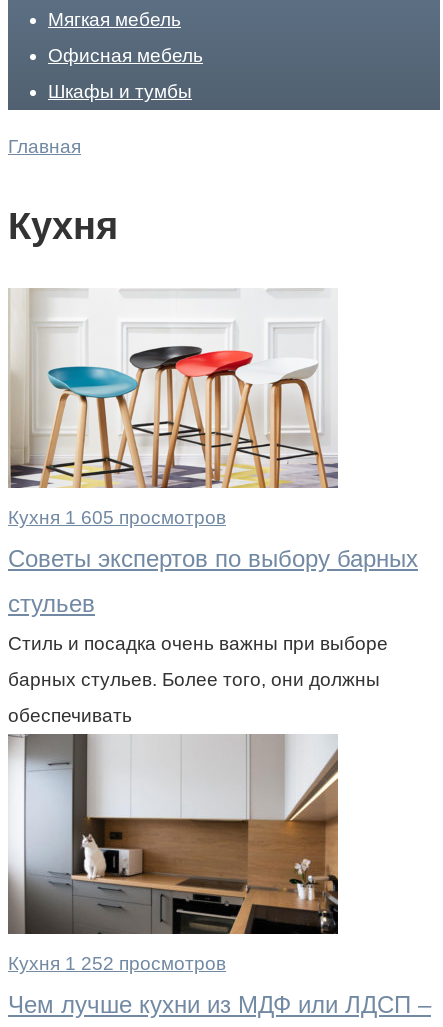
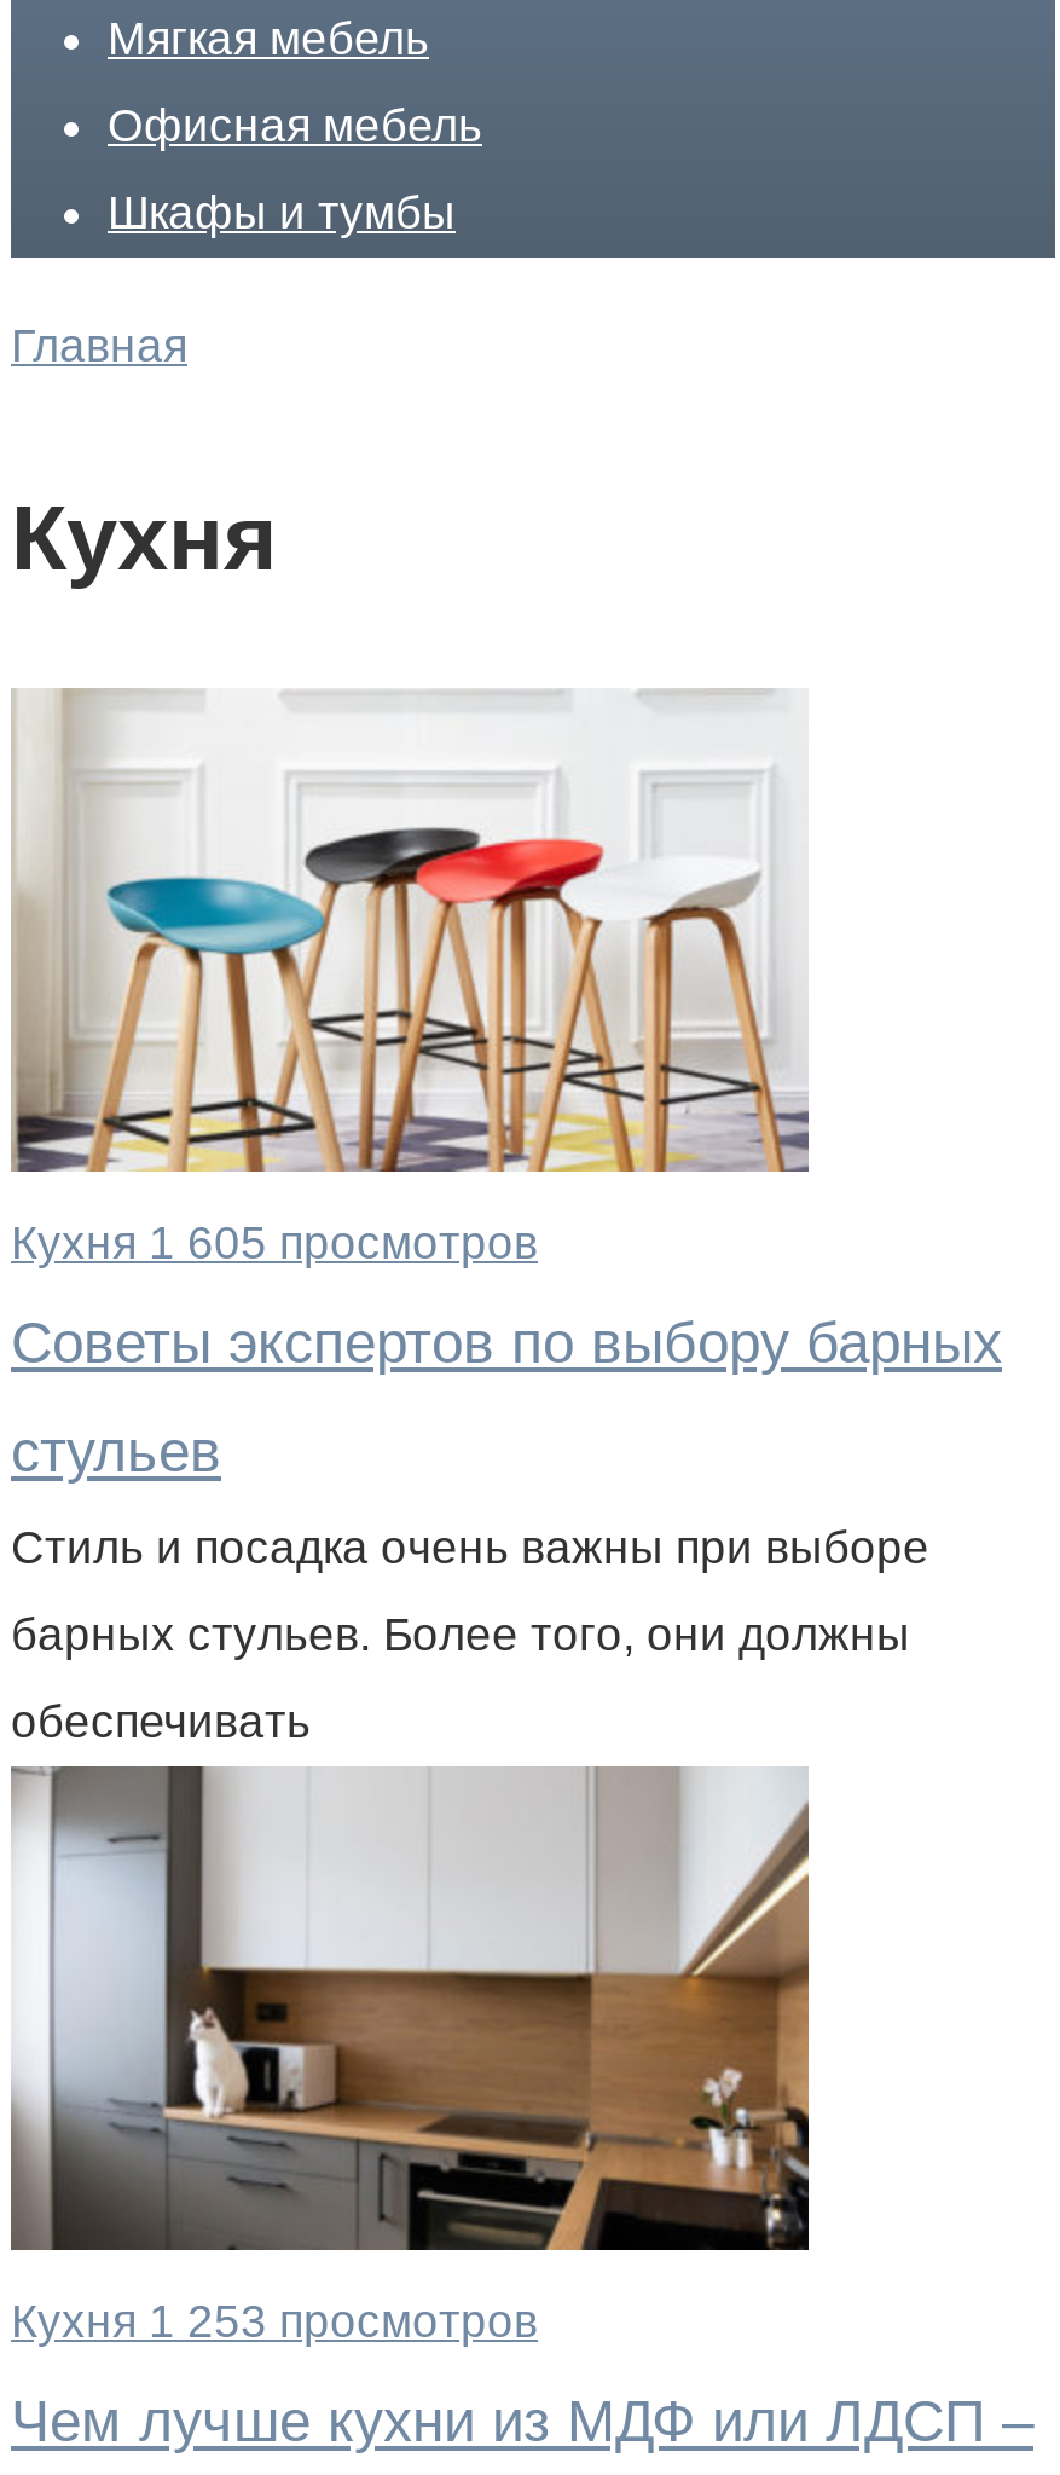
[8,953,226,974] Кухня 1 252 просмотров -> [11,2296,538,2347] Кухня 1 253 просмотров

